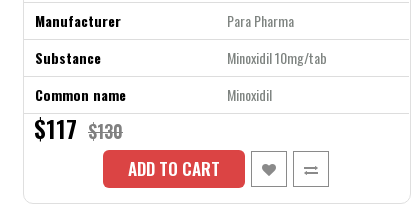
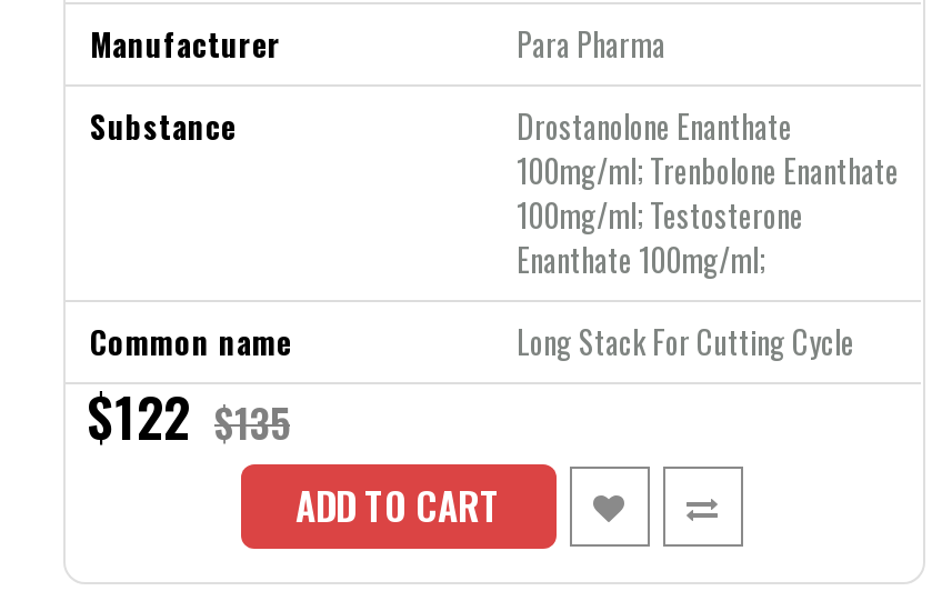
[227,47,327,68] Minoxidil 10mg/tab -> [517,102,899,282] Drostanolone Enanthate | 100mg/ml; Trenbolone Enanthate | 100mg/ml; Testosterone | Enanthate 100mg/ml;
[34,84,272,146] Minoxidil | $117 $130 -> [88,318,854,455] Long Stack For Cutting Cycle | $122 $135

